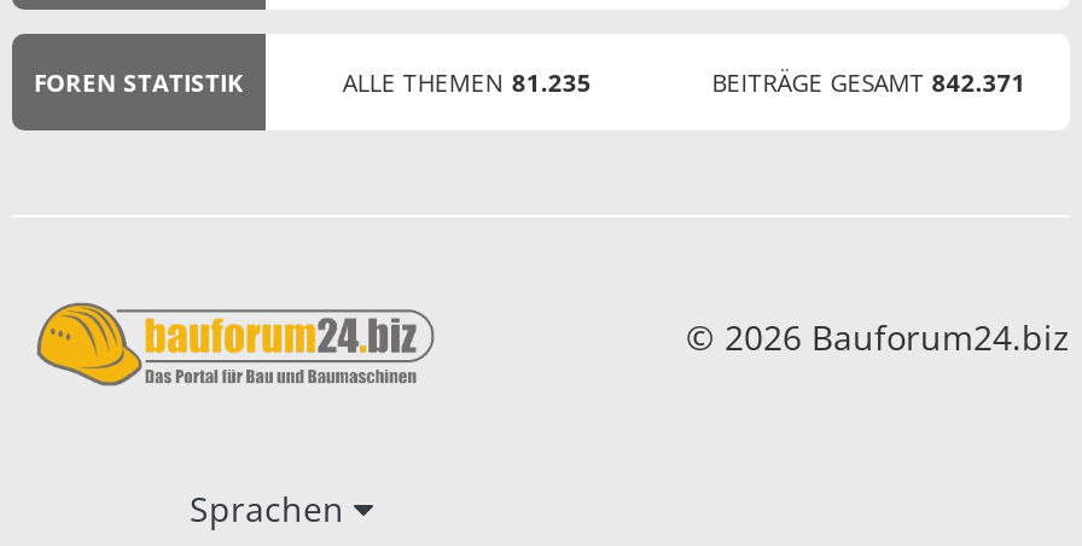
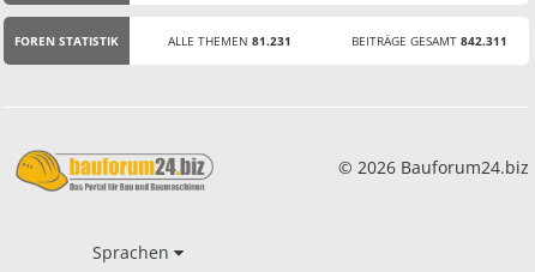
[342,64,591,98] ALLE THEMEN 81.235 -> [168,32,291,49] ALLE THEMEN 81.231
[712,64,1026,98] BEITRÄGE GESAMT 842.371 -> [351,32,507,49] BEITRÄGE GESAMT 842.311

